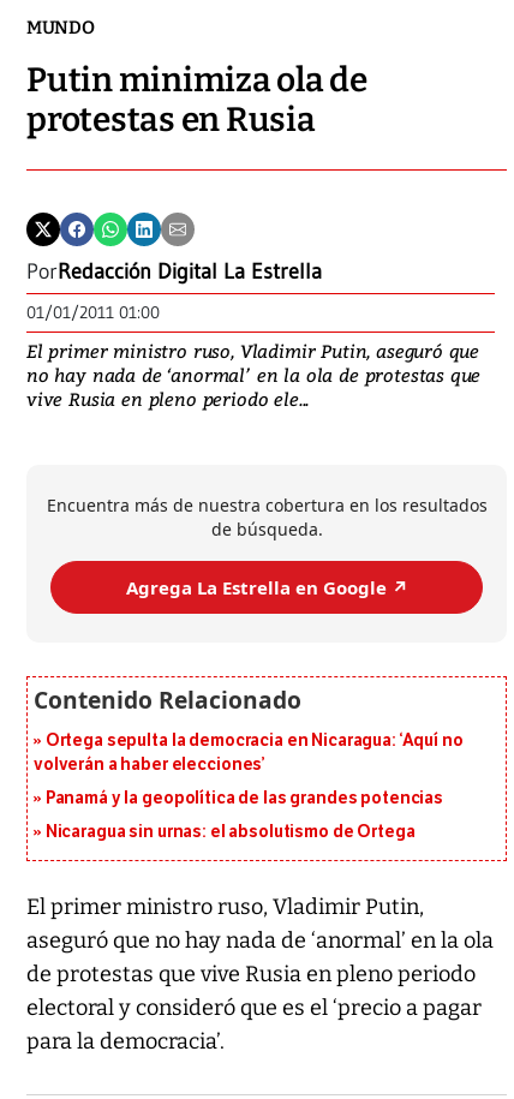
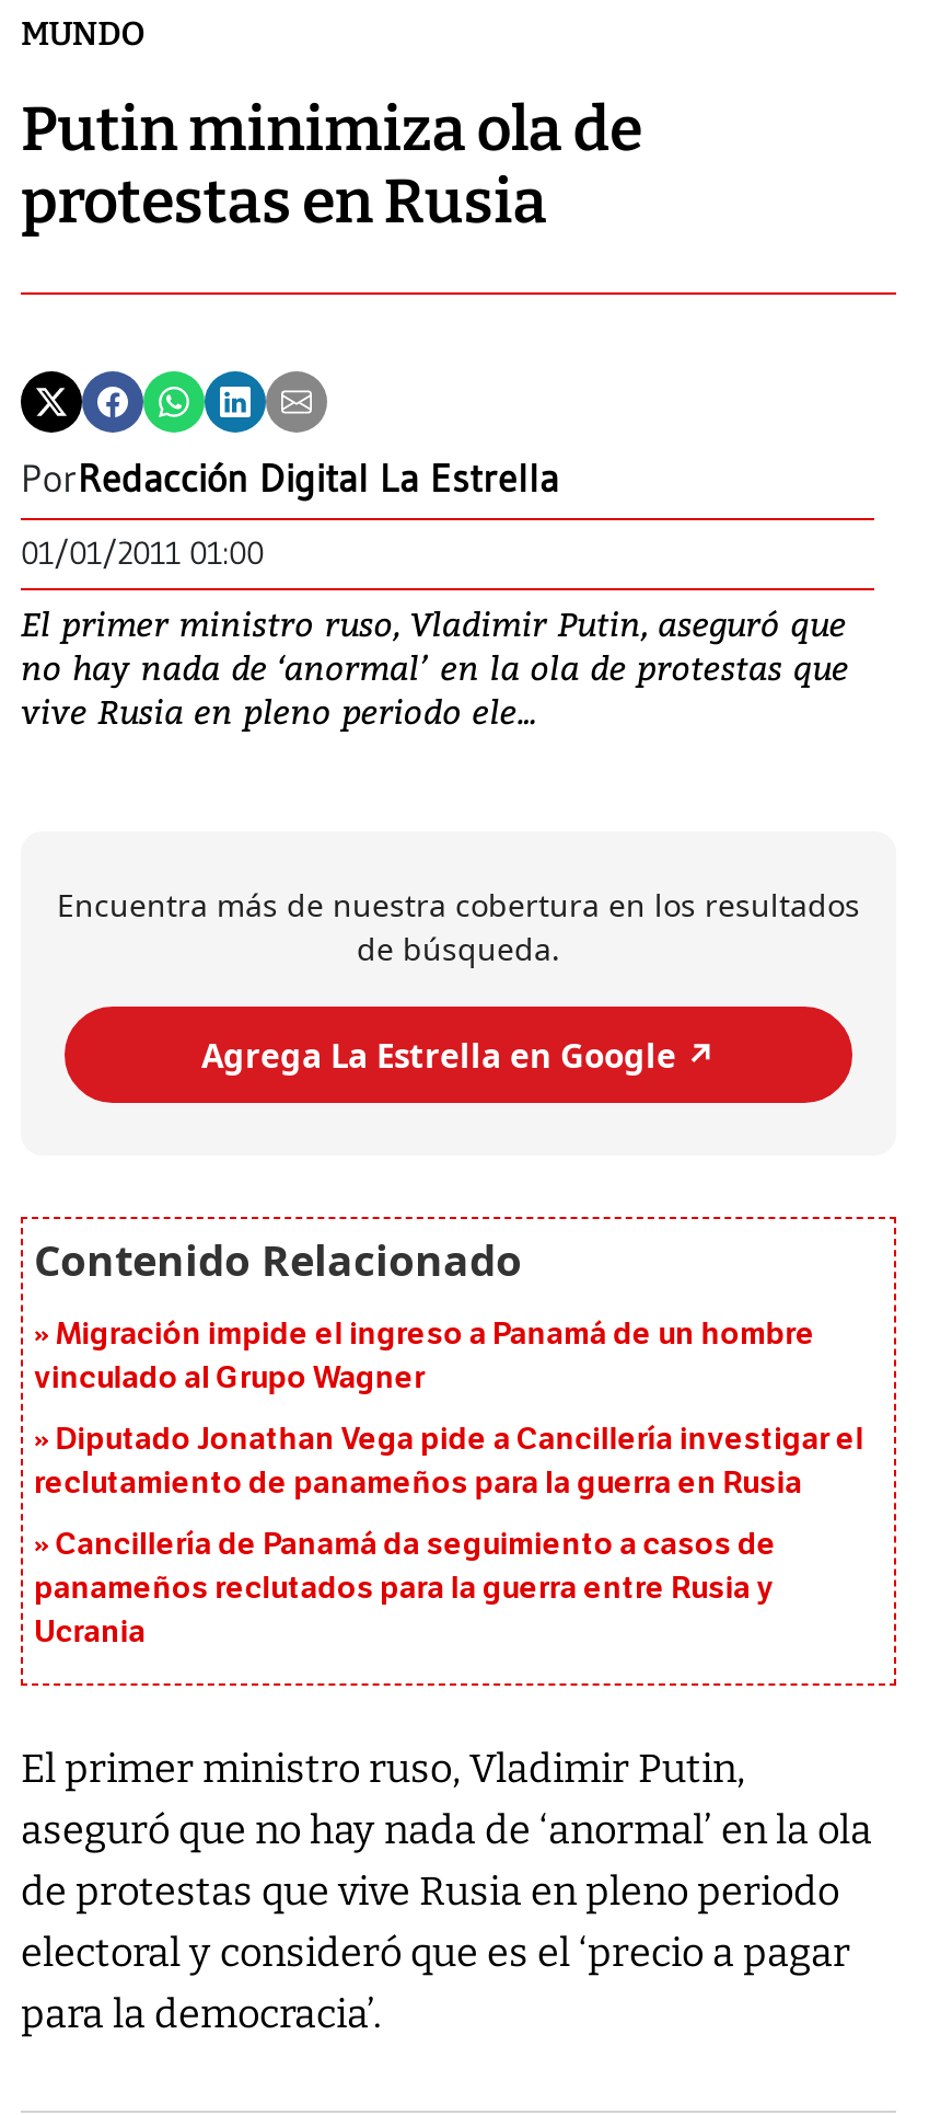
[34,731,463,775] Ortega sepulta la democracia en Nicaragua: ‘Aquí no | volverán a haber elecciones’ -> [34,1317,815,1398] Migración impide el ingreso a Panamá de un hombre | vinculado al Grupo Wagner
[45,789,443,809] Panamá y la geopolítica de las grandes potencias -> [34,1422,864,1503] Diputado Jonathan Vega pide a Cancillería investigar el | reclutamiento de panameños para la guerra en Rusia
[45,822,415,843] Nicaragua sin urnas: el absolutismo de Ortega -> [34,1527,776,1652] Cancillería de Panamá da seguimiento a casos de | panameños reclutados para la guerra entre Rusia y | Ucrania

